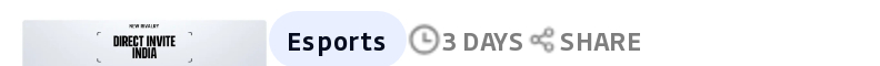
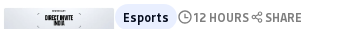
[287,22,642,57] Esports 3 DAYS SHARE -> [123,9,302,25] Esports 12 HOURS SHARE

